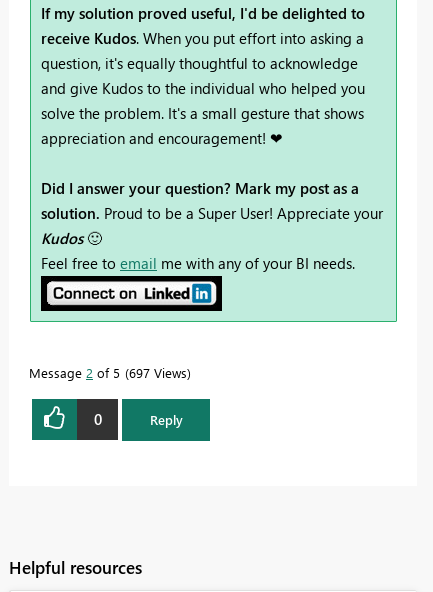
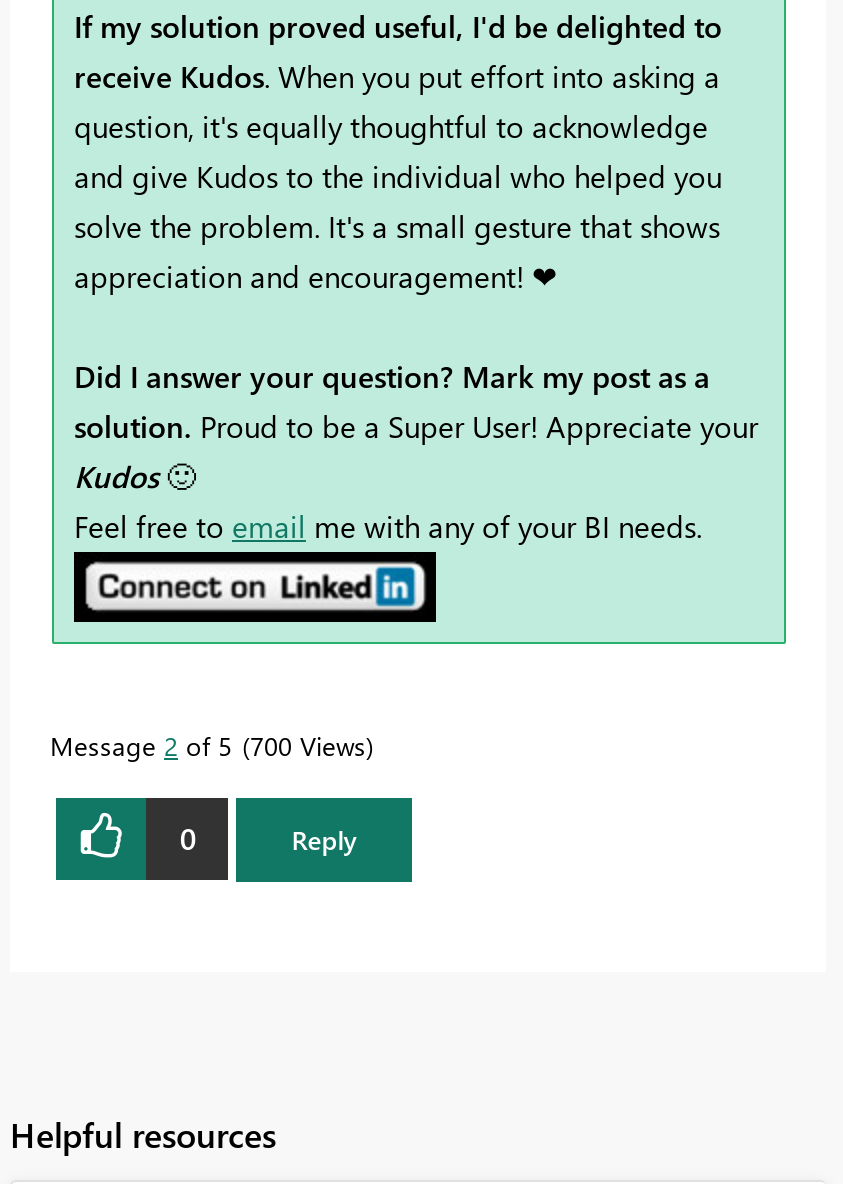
[29,364,187,381] Message 2 of 5 697 Views -> [50,727,366,761] Message 2 of 5 700 Views

